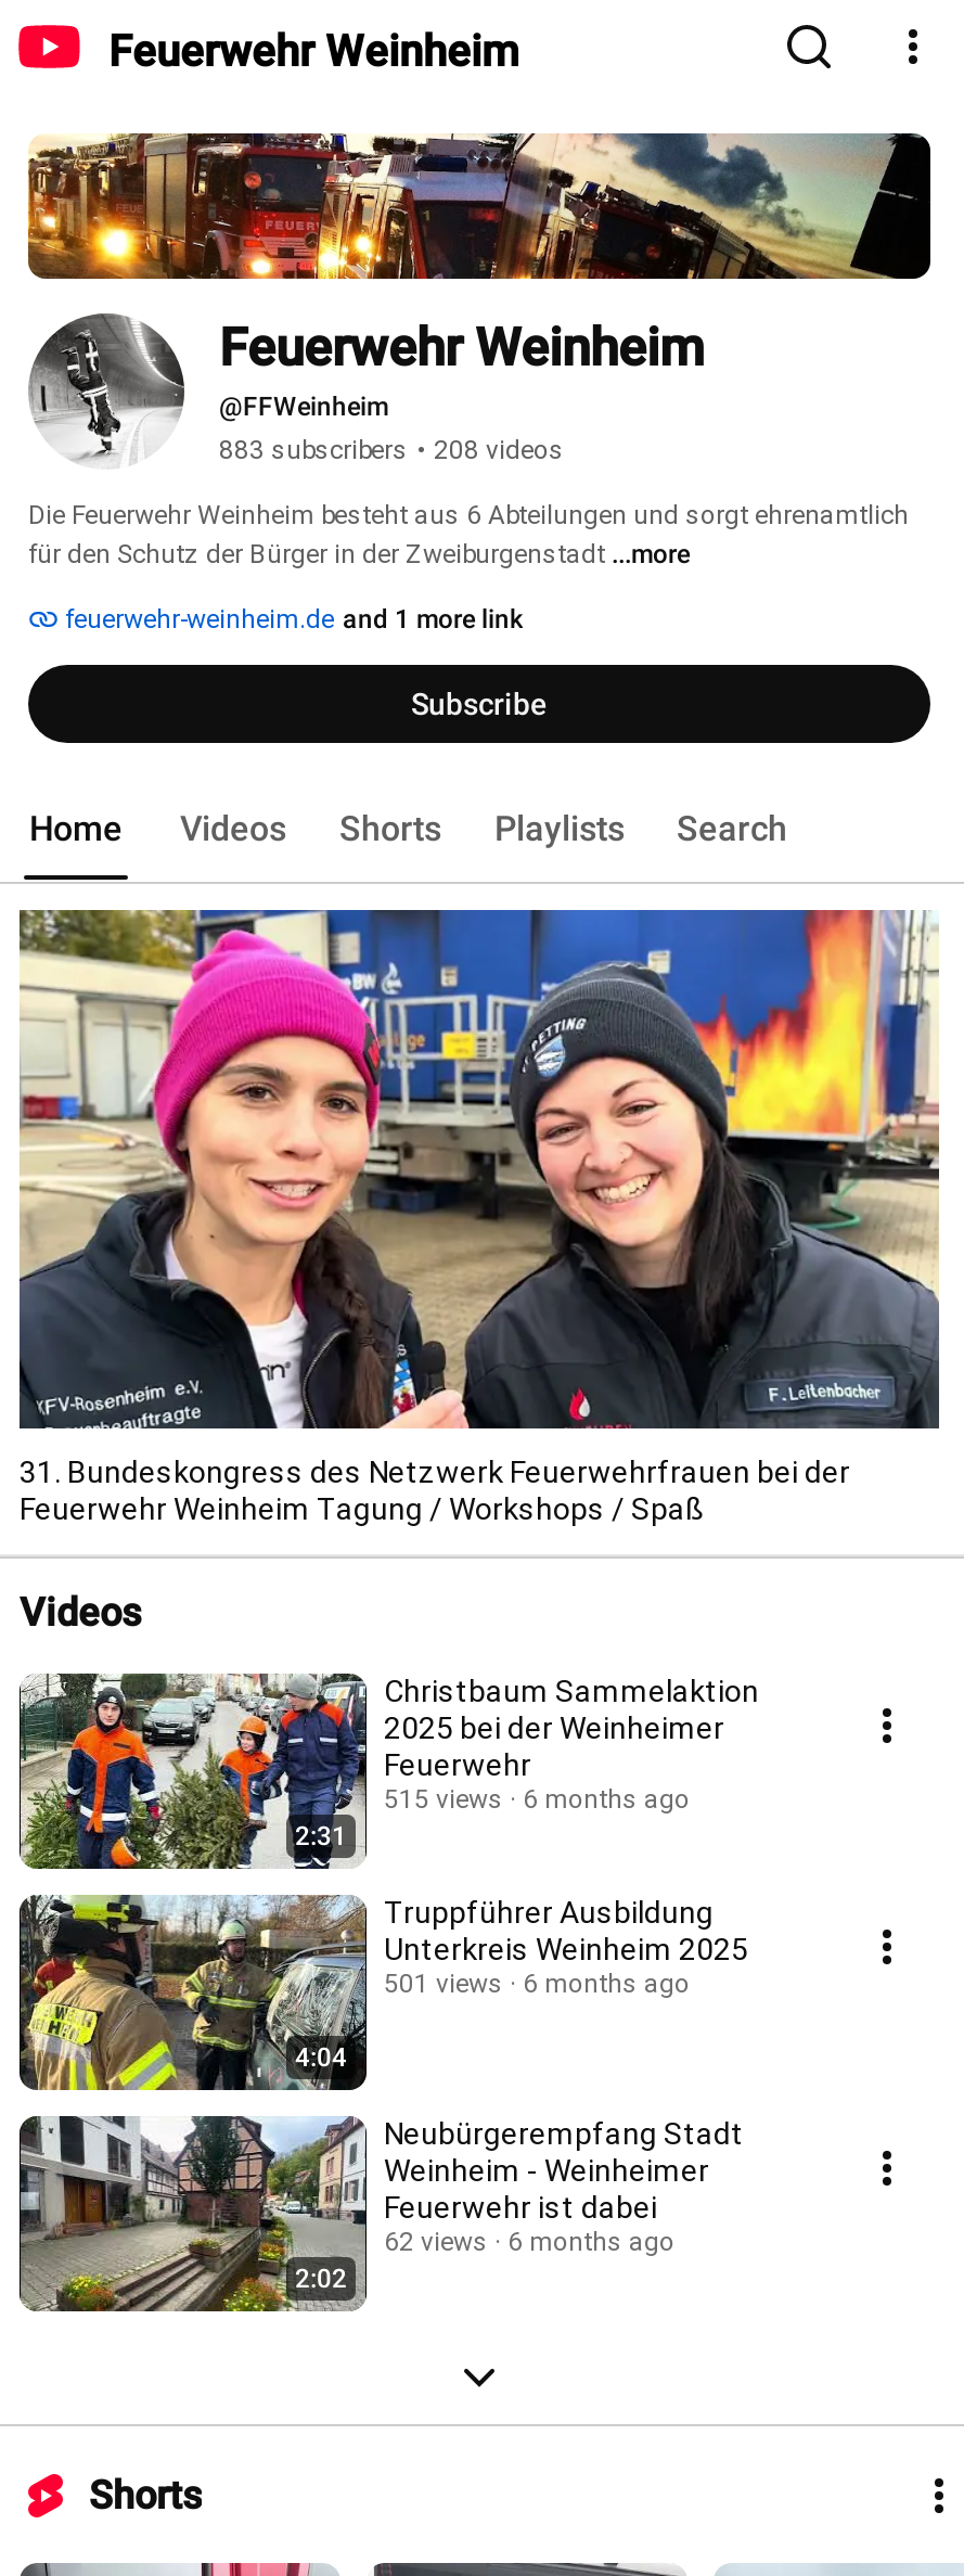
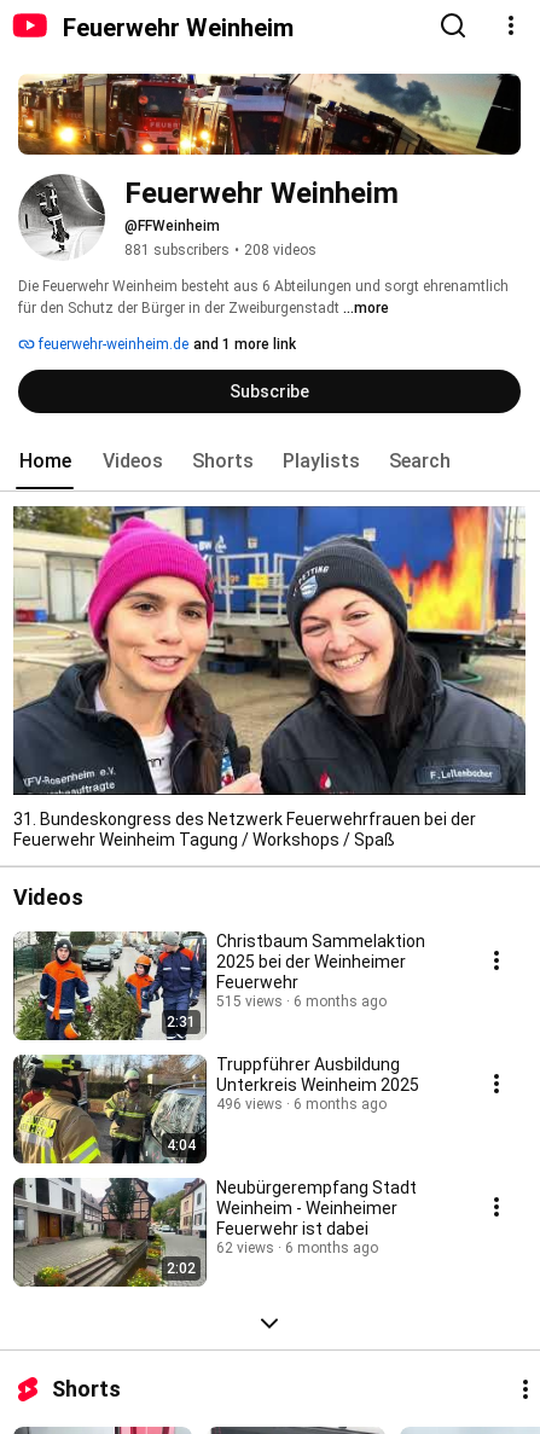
[219,435,564,465] 883 subscribers • 208 videos -> [124,242,317,259] 881 subscribers • 208 videos
[384,1968,690,1998] 501 views 6 months ago -> [216,1095,387,1112] 496 views 6 months ago

